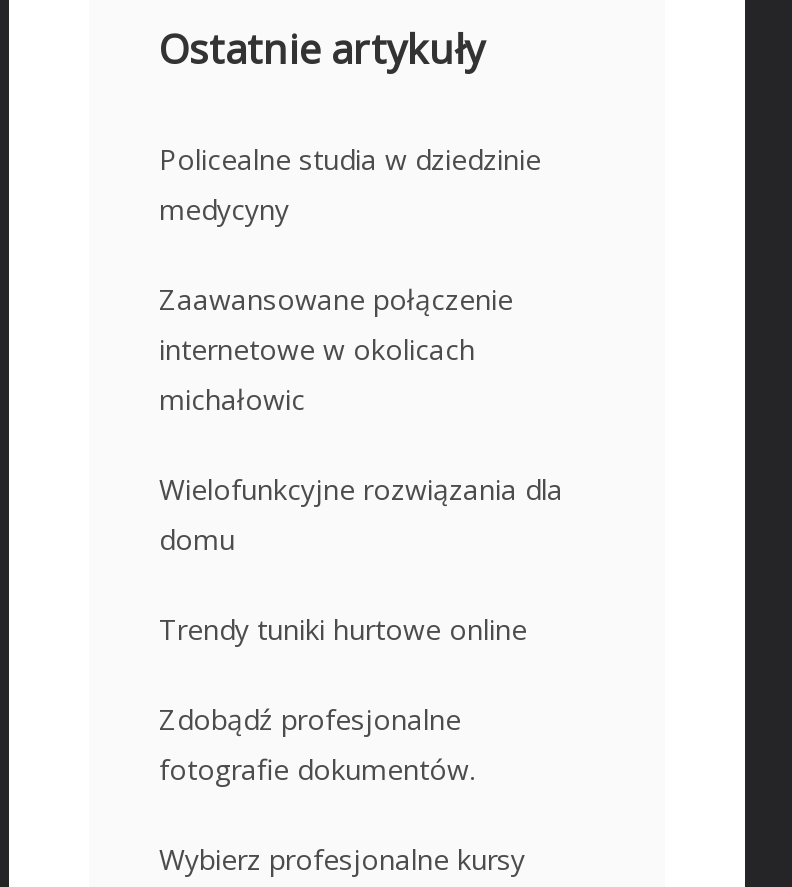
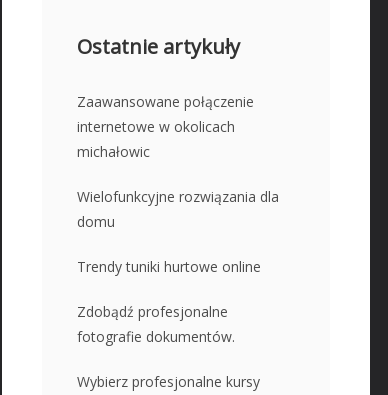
[159,141,541,229] Policealne studia w dziedzinie | medycyny -> none

